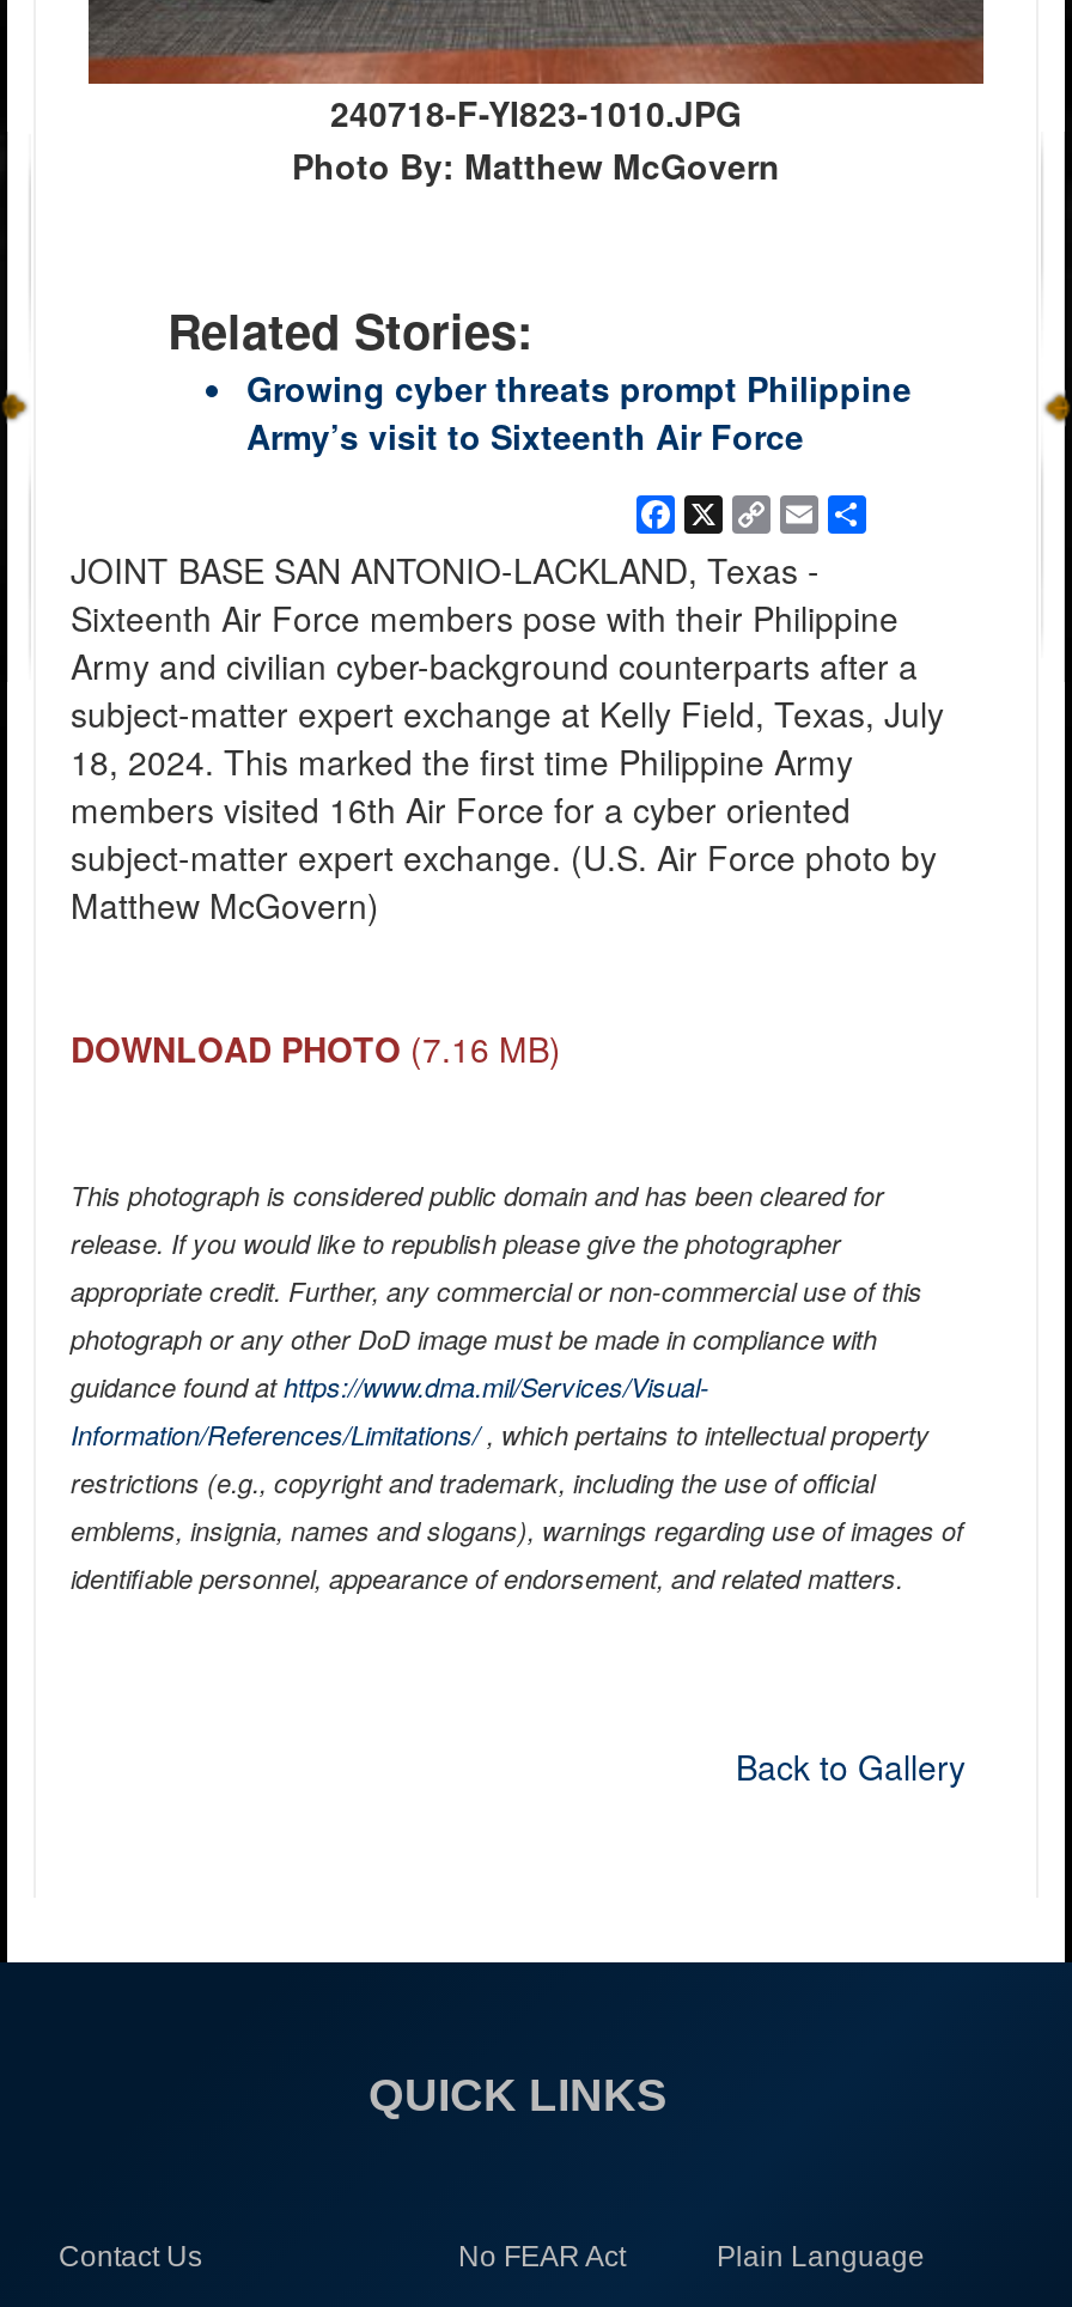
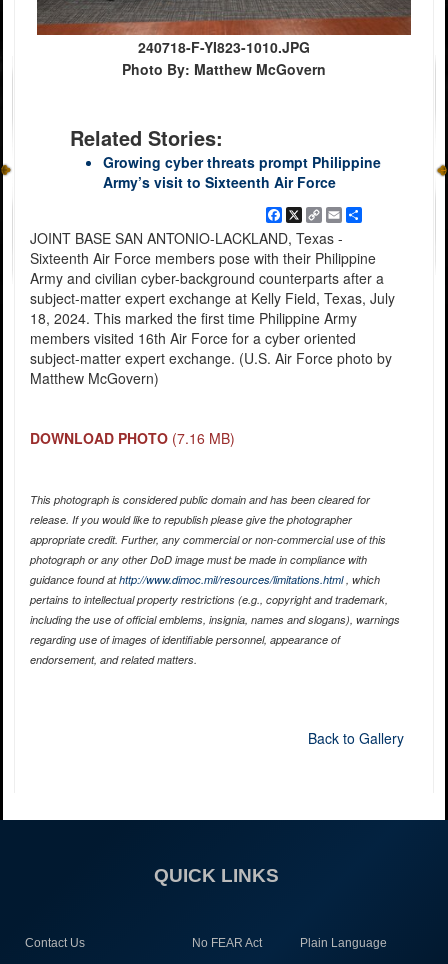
[71,1370,963,1597] guidance found athttps://www.dma.mil/Services/Visual- | Information/References/Limitations/, which pertains to intellectual property | restrictions (e.g., copyright and trademark, including the use of official | emblems, insignia, names and slogans), warnings regarding use of images of | identifiable personnel, appearance of endorsement, and related matters. -> [29,572,399,667] guidance found athttp://www.dimoc.mil/resources/limitations.html, which | pertains to intellectual property restrictions (e.g., copyright and trademark, | including the use of official emblems, insignia, names and slogans), warnings | regarding use of images of identifiable personnel, appearance of | endorsement, and related matters.

